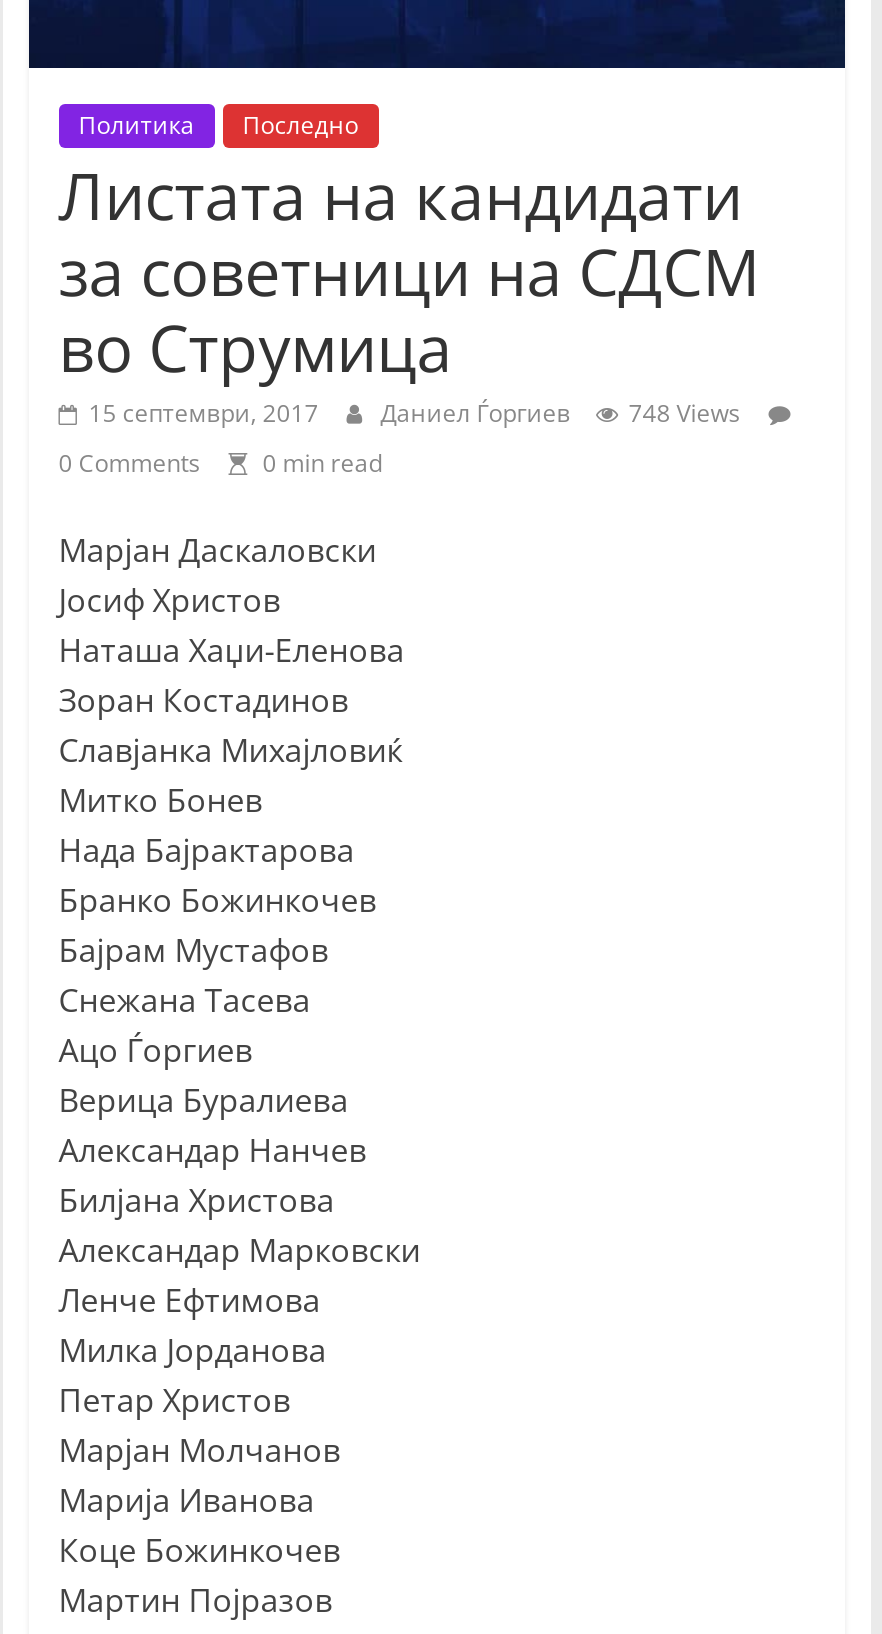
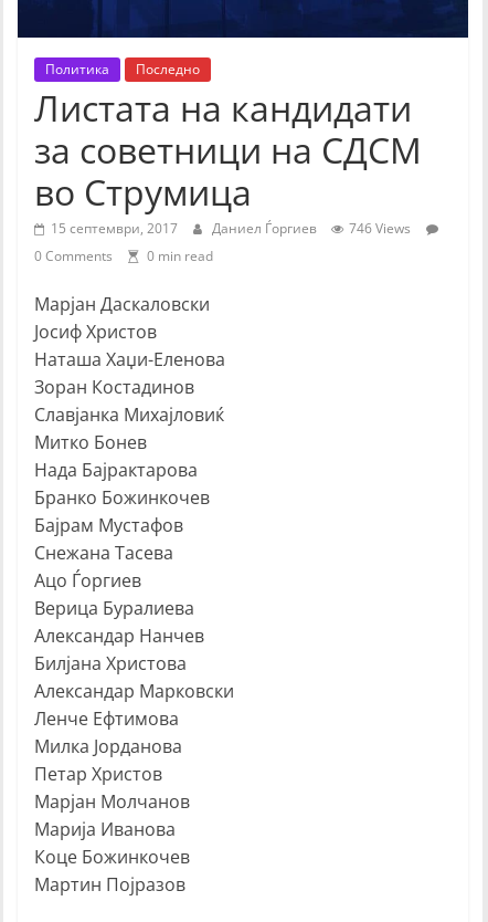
[629,396,741,430] 748 Views -> [349,219,410,238] 746 Views

